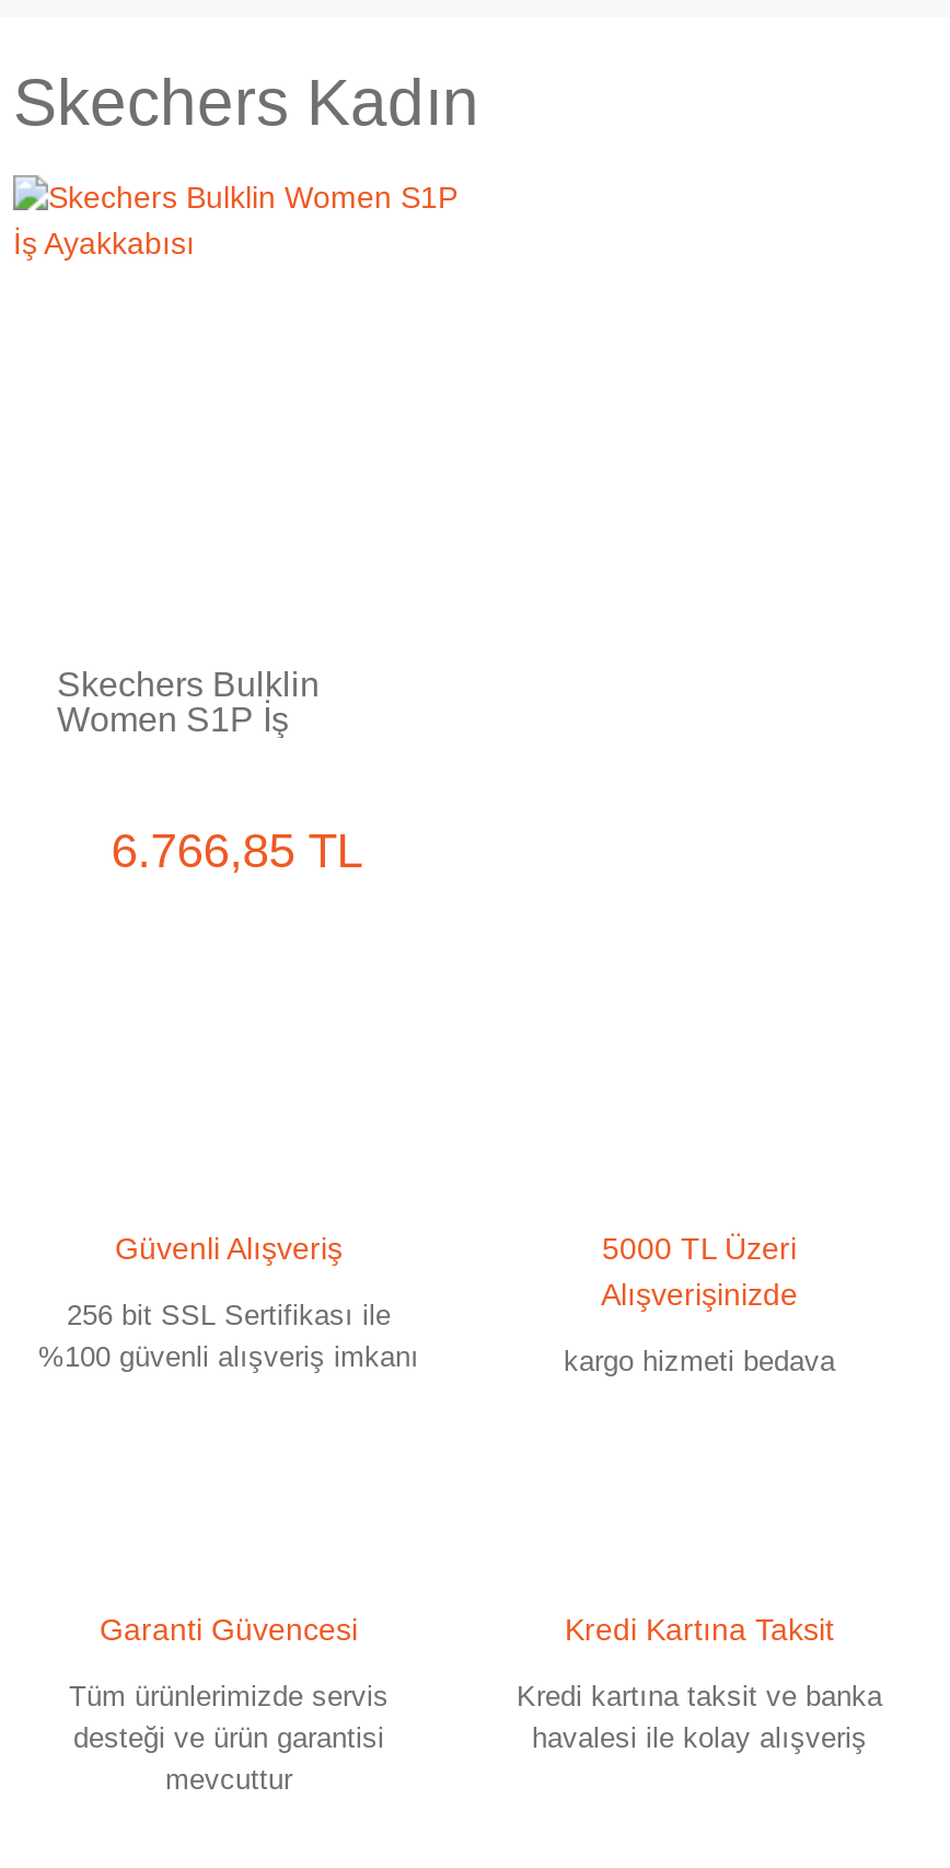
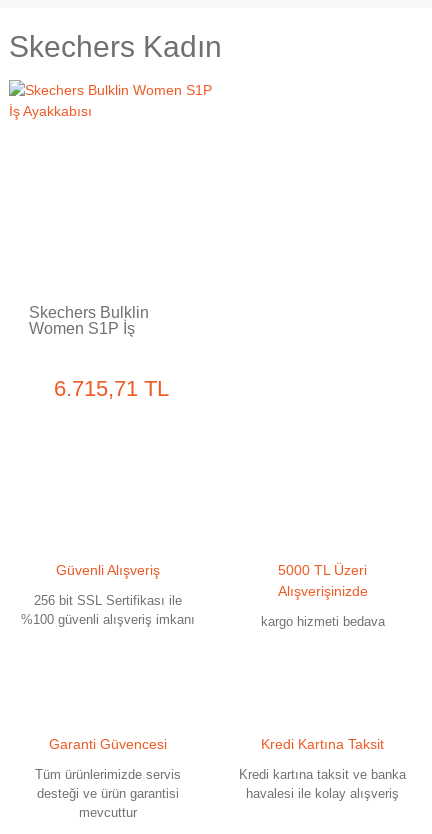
[111,823,363,878] 6.766,85 TL -> [54,376,169,401] 6.715,71 TL

